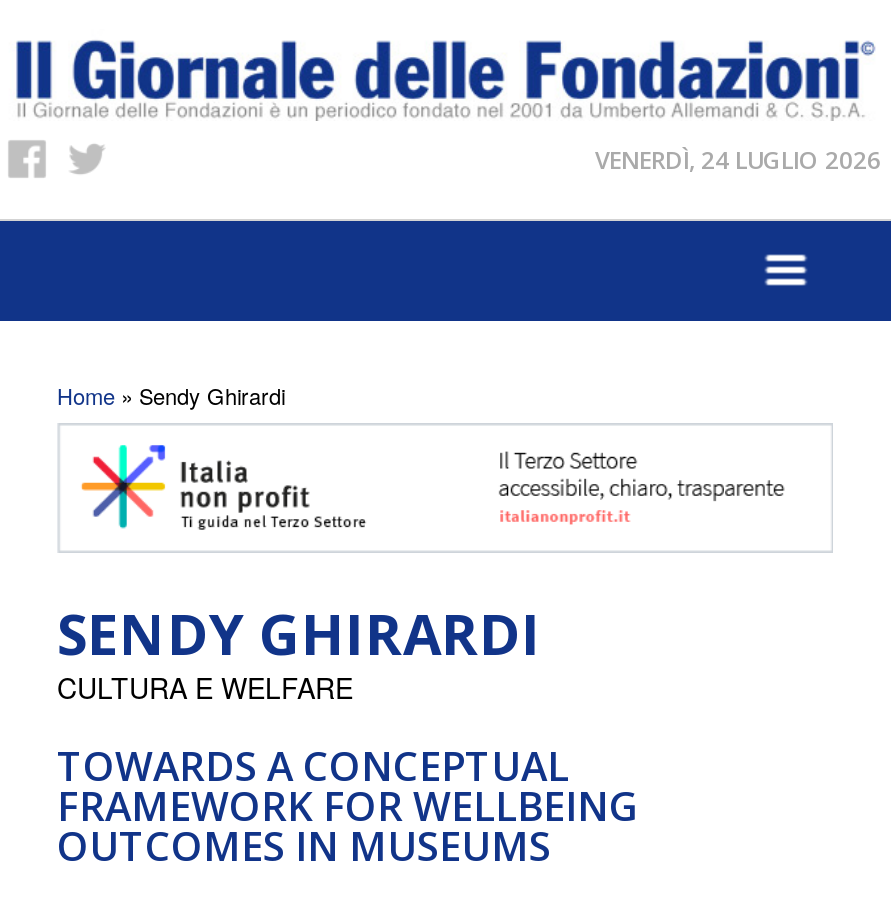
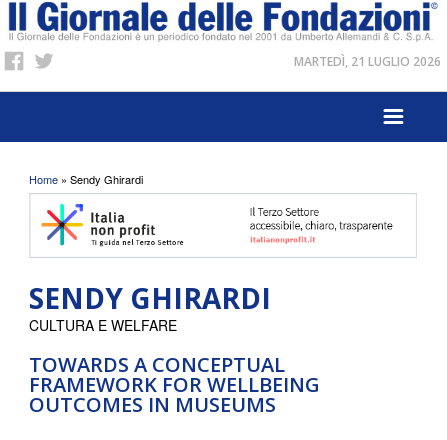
[595,143,881,177] VENERDÌ, 24 LUGLIO 2026 -> [294,53,441,70] MARTEDÌ, 21 LUGLIO 2026

